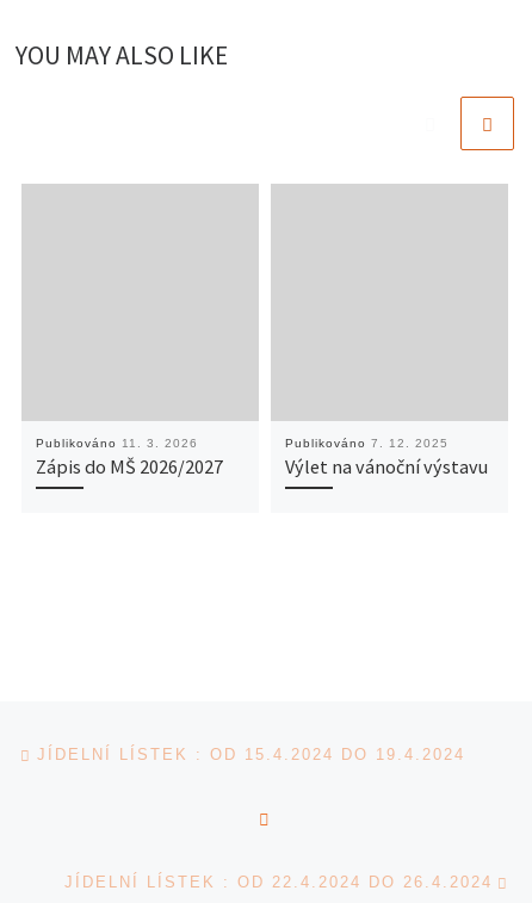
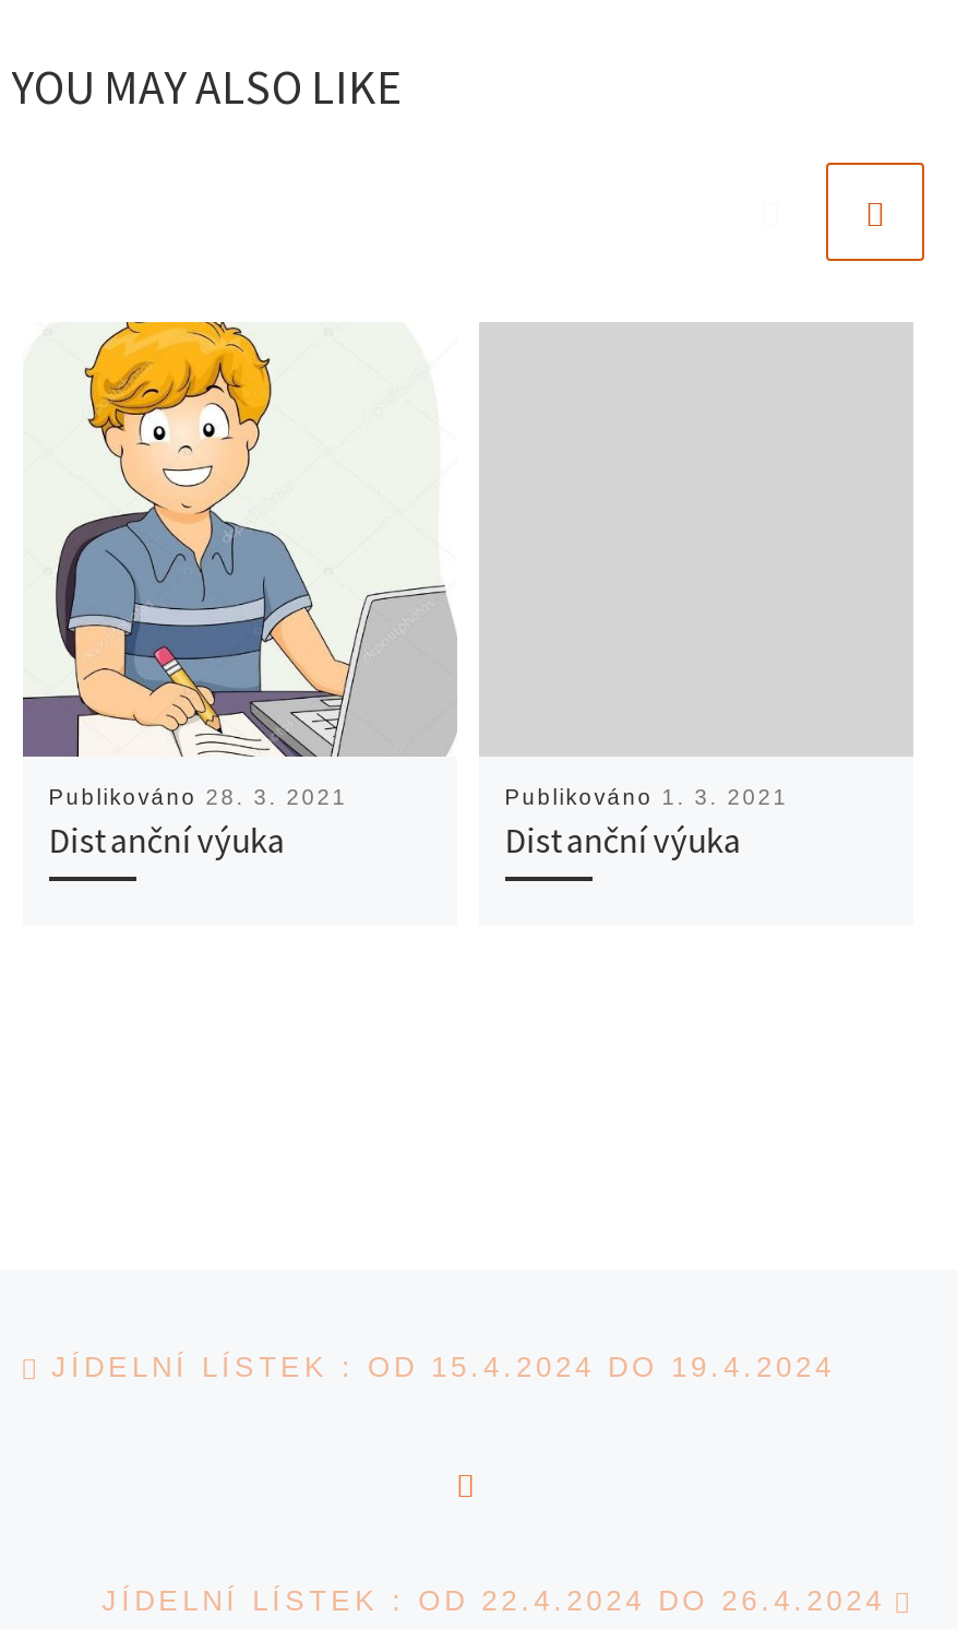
none -> [23,320,455,759] [image]
[35,437,223,479] Publikováno 11. 3. 2026 | Zápis do MŠ 2026/2027 -> [48,786,347,862] Publikováno 28. 3. 2021 | Distanční výuka
[285,437,488,479] Publikováno 7. 12. 2025 | Výlet na vánoční výstavu -> [505,786,788,862] Publikováno 1. 3. 2021 | Distanční výuka

